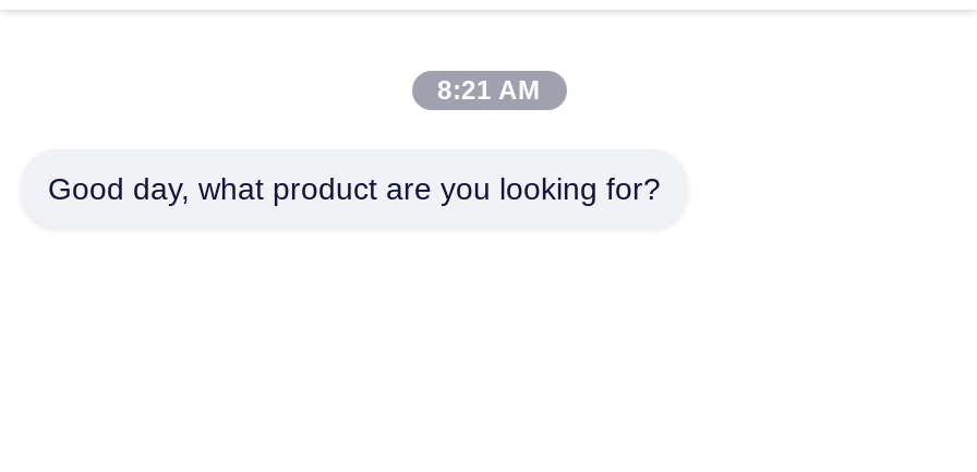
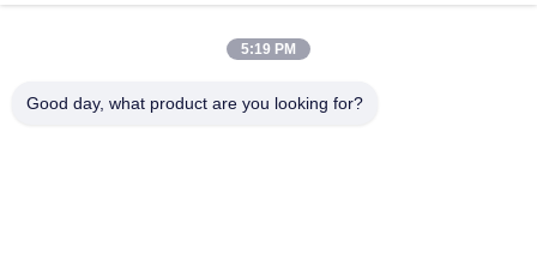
[437,75,540,106] 8:21 AM -> [241,41,296,58] 5:19 PM

